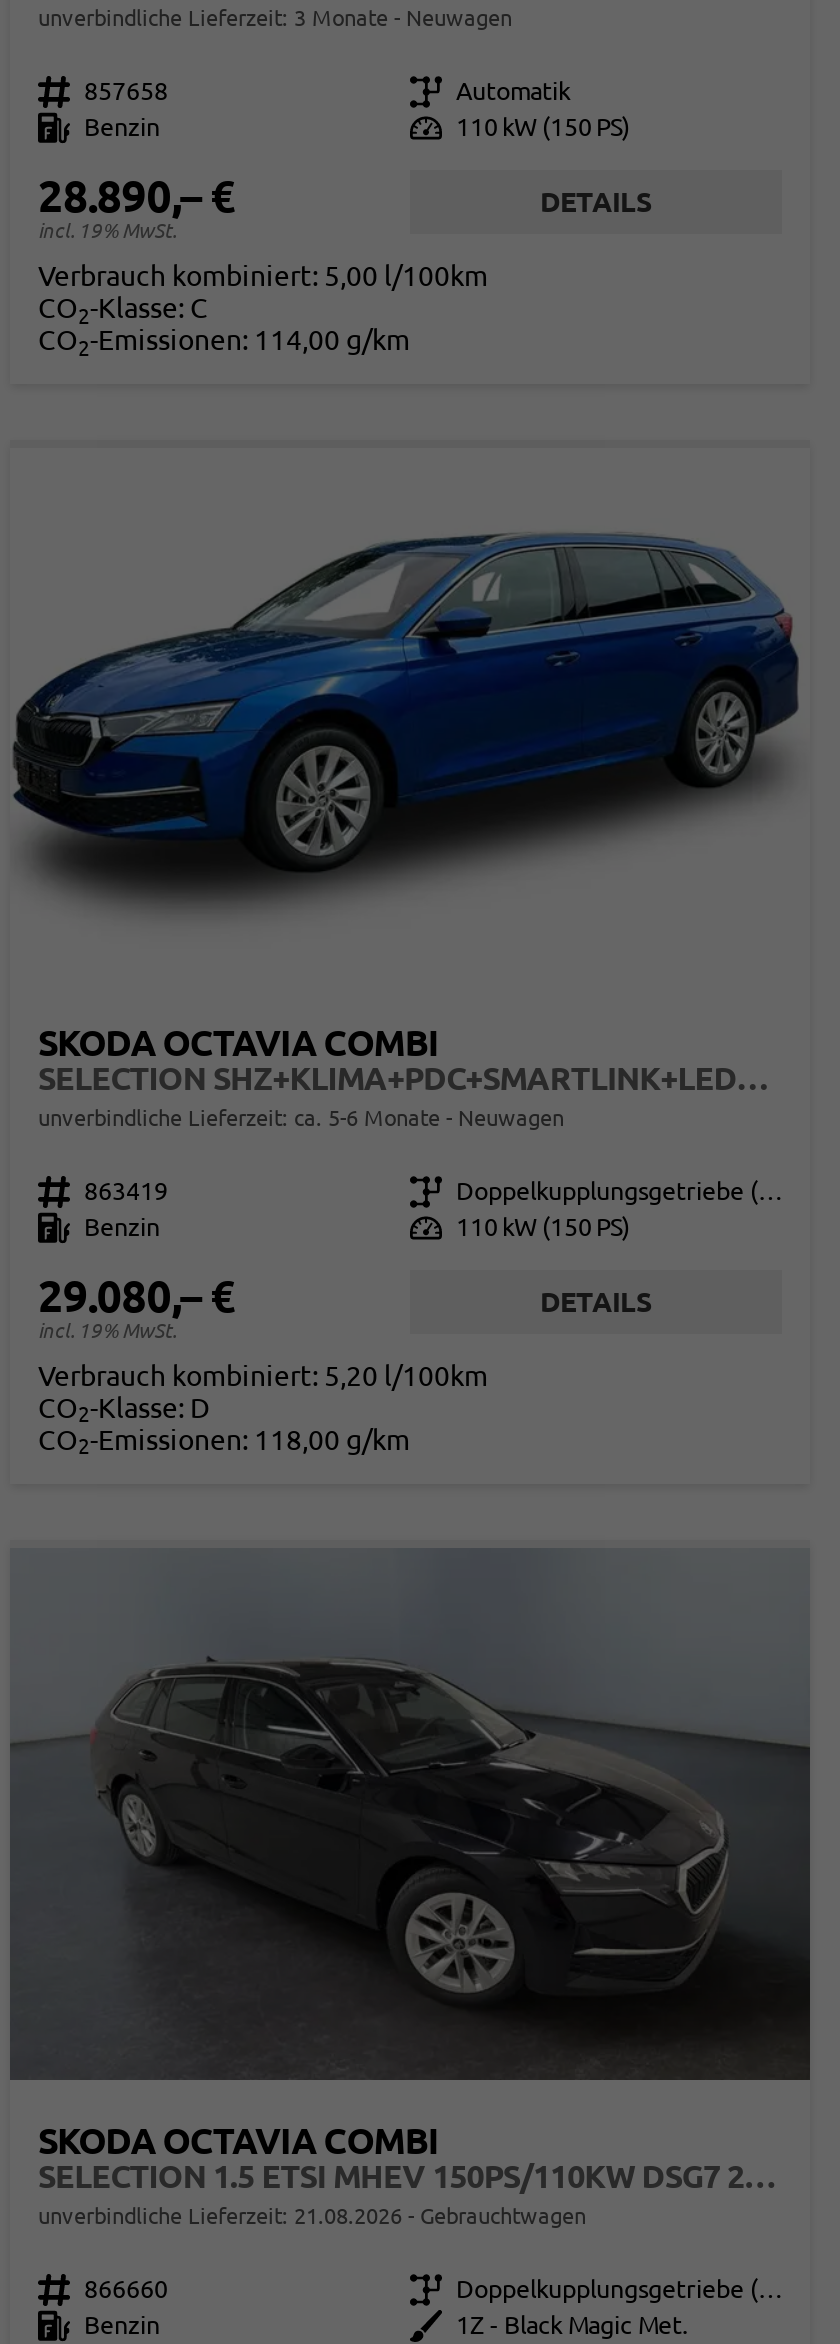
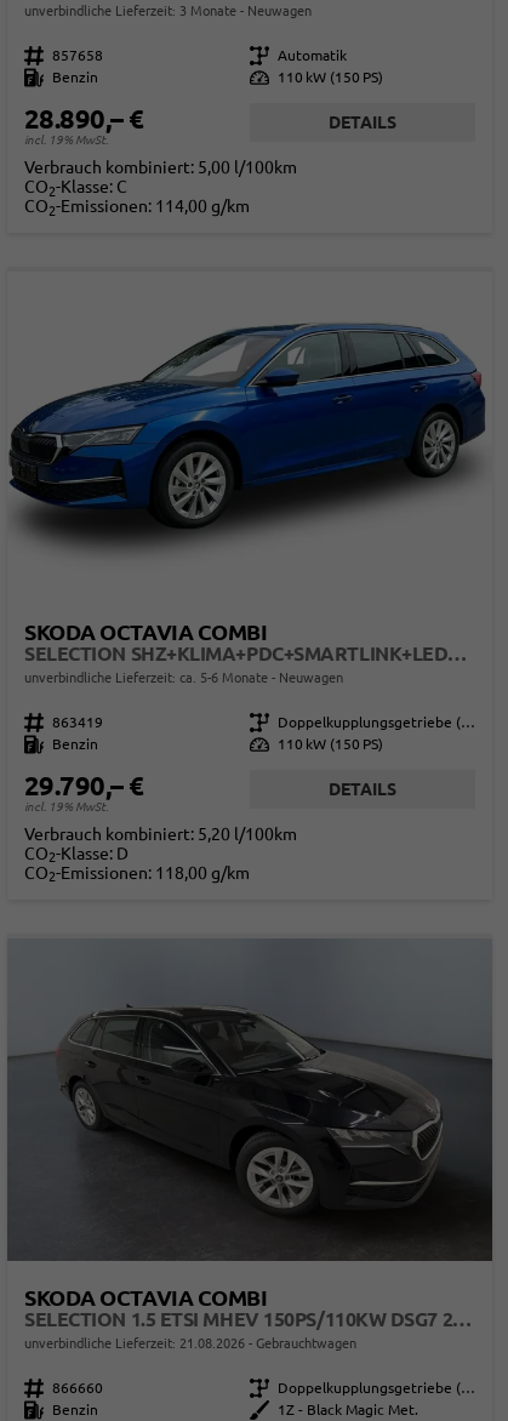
[38,1269,235,1319] 29.080,– € -> [24,769,144,800] 29.790,– €

